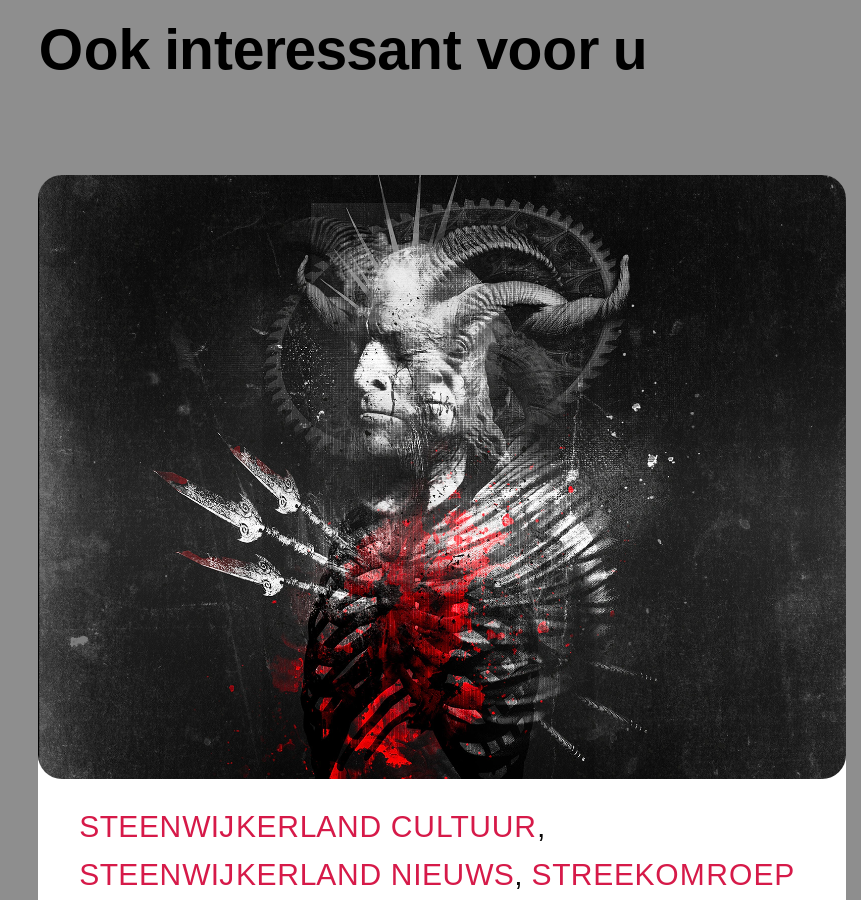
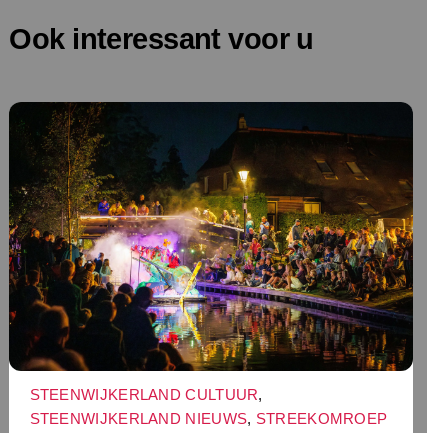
[40,179,842,781] [image] -> [9,105,414,372] [image]

